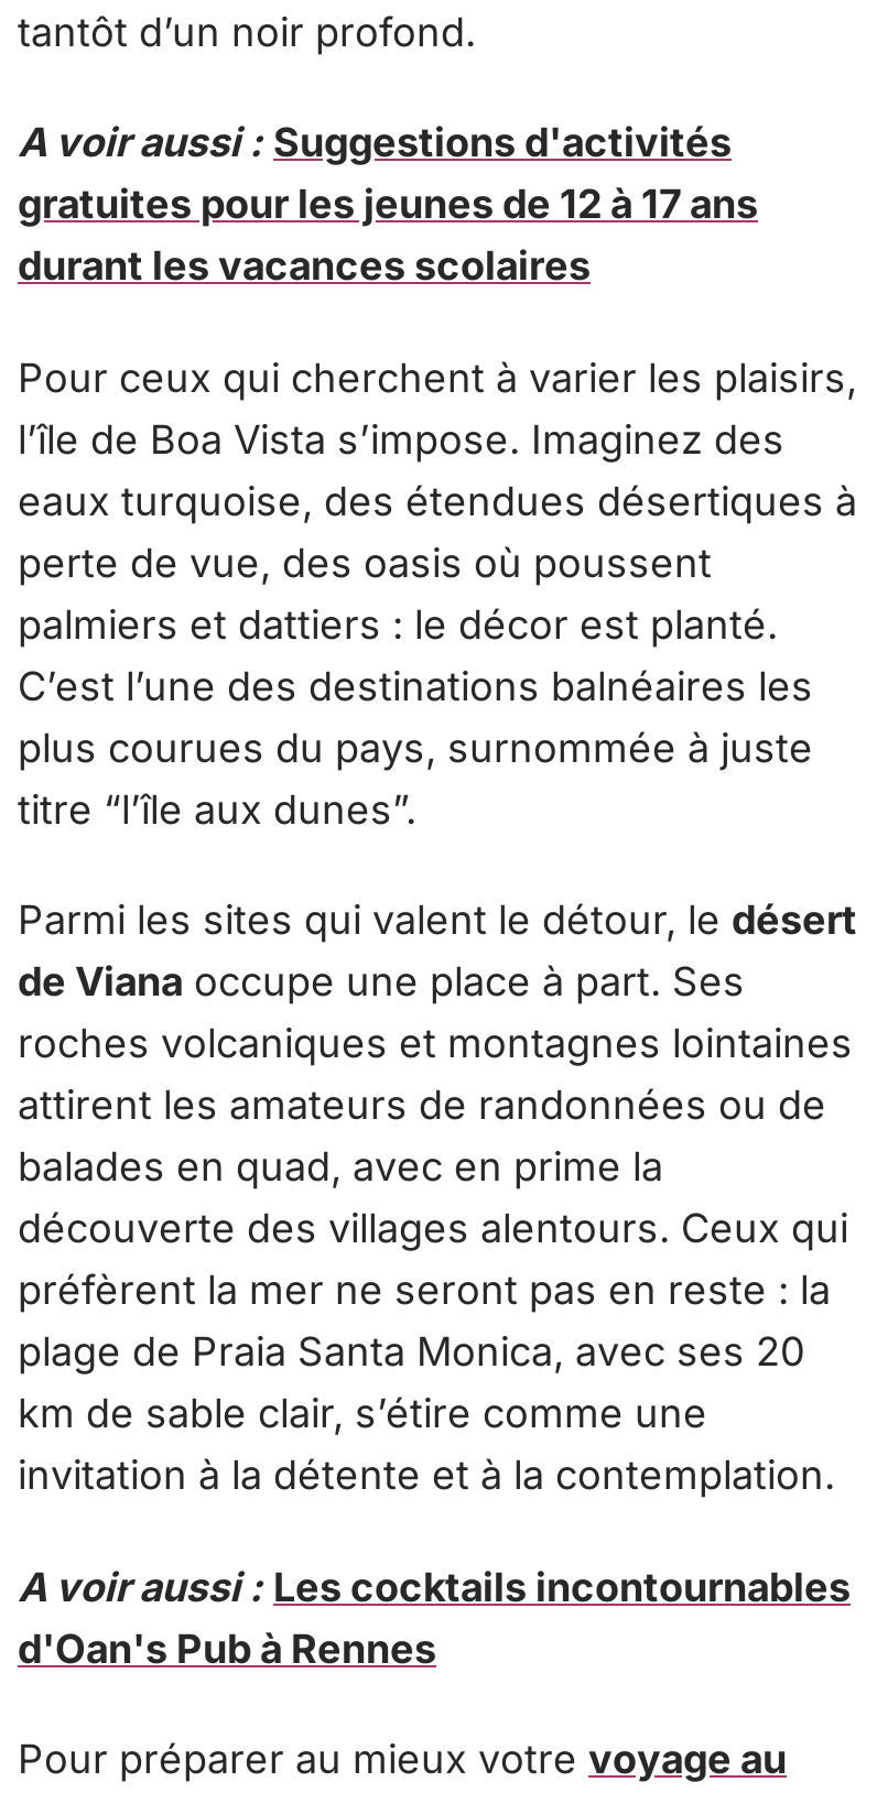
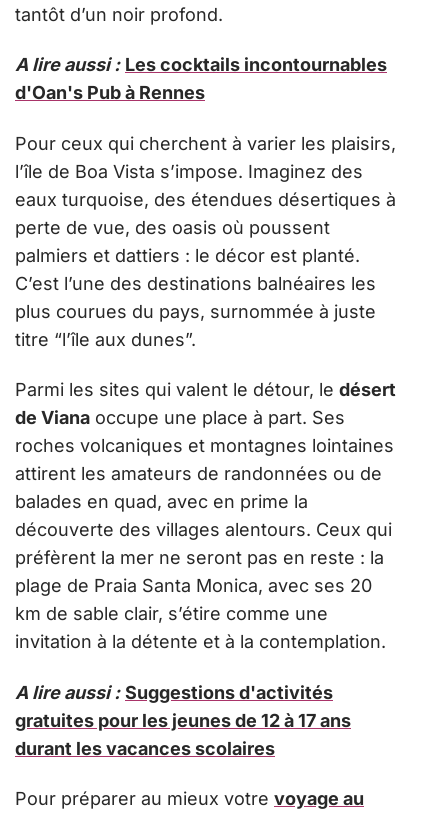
[18,120,732,166] A voir aussi : Suggestions d'activités -> [15,54,387,75] A lire aussi : Les cocktails incontournables
moved [18,182,758,290] -> [15,710,351,759]: gratuites pour les jeunes de 12 à 17 ans | durant les vacances scolaires
moved [18,355,857,1499] -> [15,133,396,652]: Pour ceux qui cherchent à varier les plaisirs, | l’île de Boa Vista s’impose. Imaginez des | eaux turquoise, des étendues désertiques à | ... | km de sable clair, s’étire comme une | invitation à la détente et à la contemplation.
[18,1564,851,1610] A voir aussi : Les cocktails incontournables -> [15,682,333,703] A lire aussi : Suggestions d'activités
moved [18,1626,436,1672] -> [15,82,205,103]: d'Oan's Pub à Rennes

